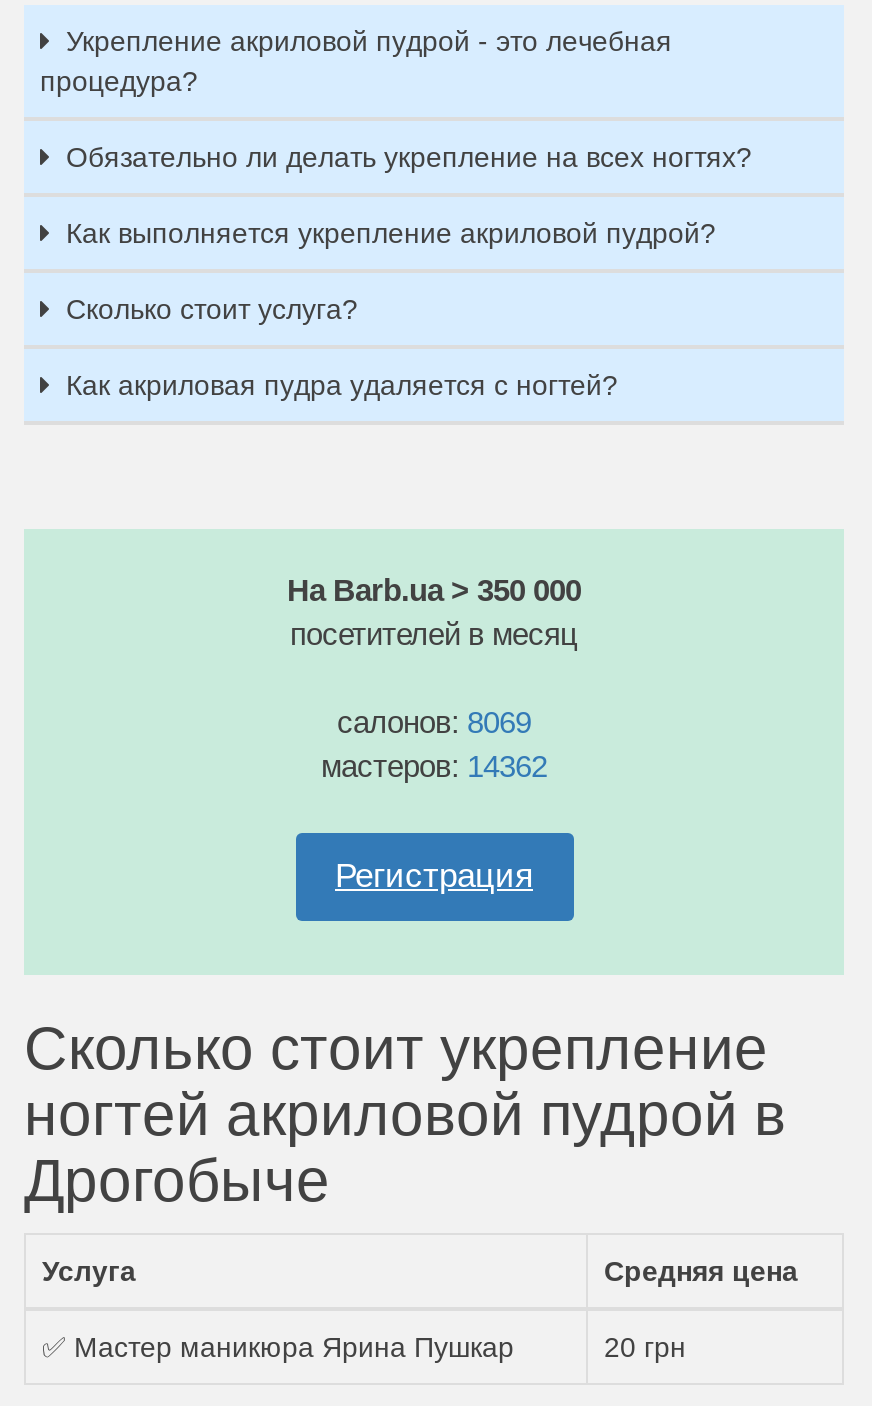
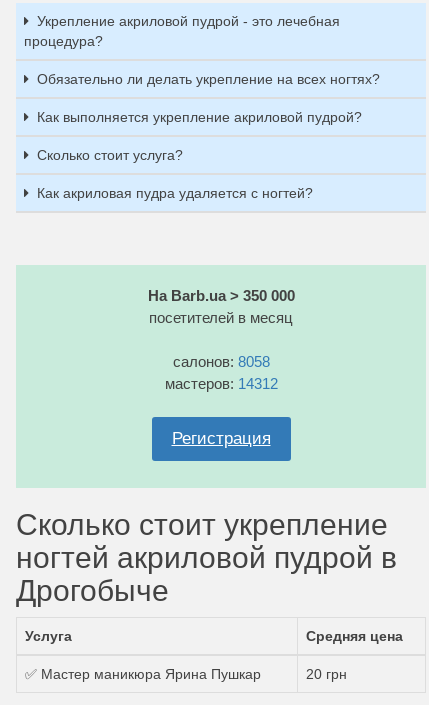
[337,705,531,739] салонов: 8069 -> [172,353,269,370] салонов: 8058
[321,749,547,783] мастеров: 14362 -> [164,375,277,392] мастеров: 14312

